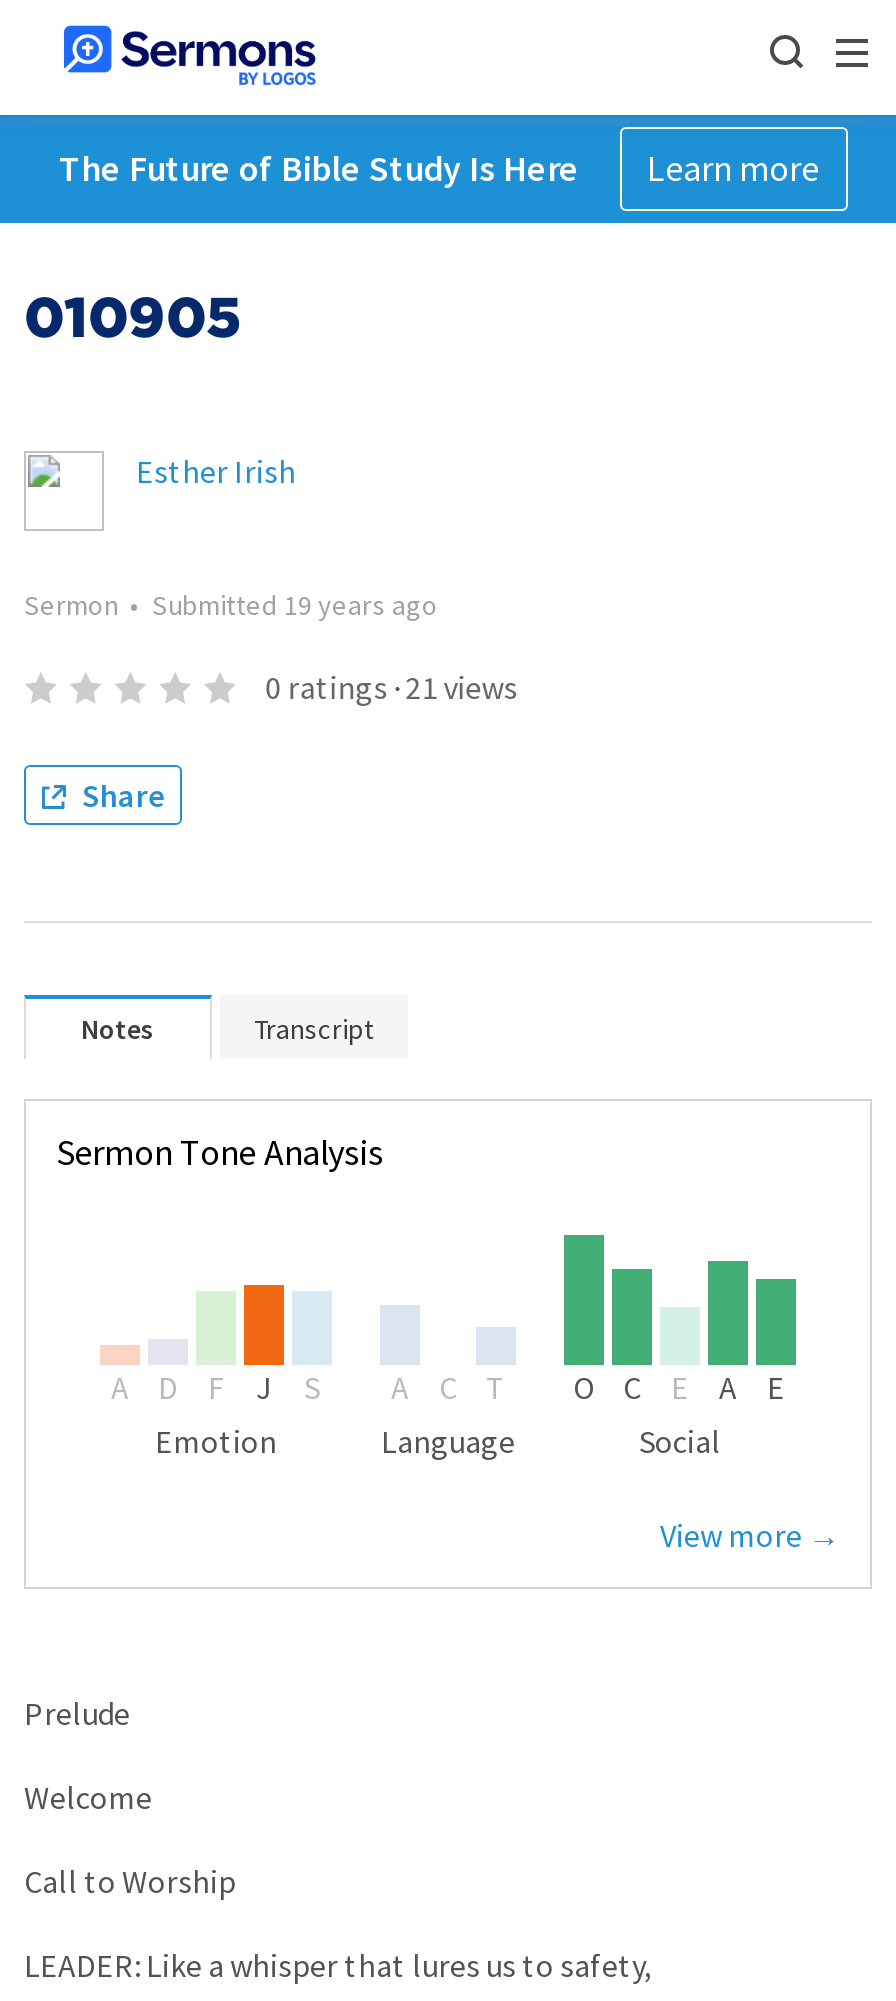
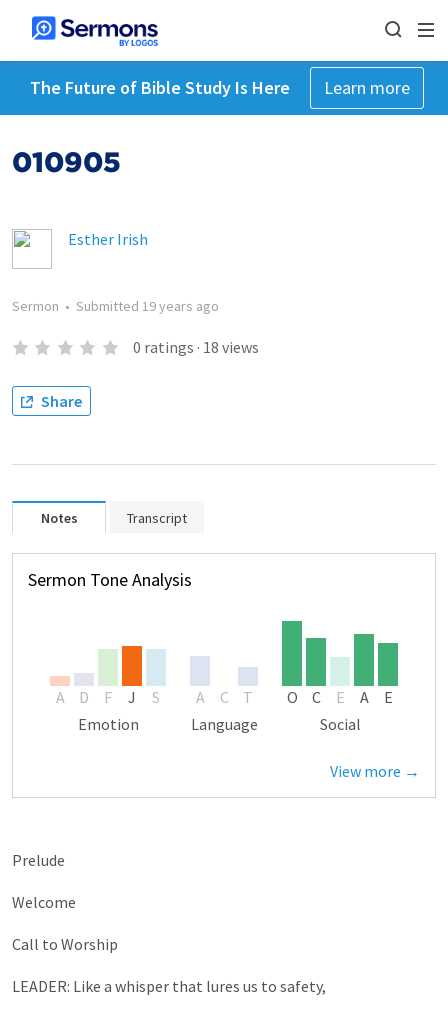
[265,667,517,707] 0 ratings · 21 views -> [133,337,259,357] 0 ratings · 18 views

